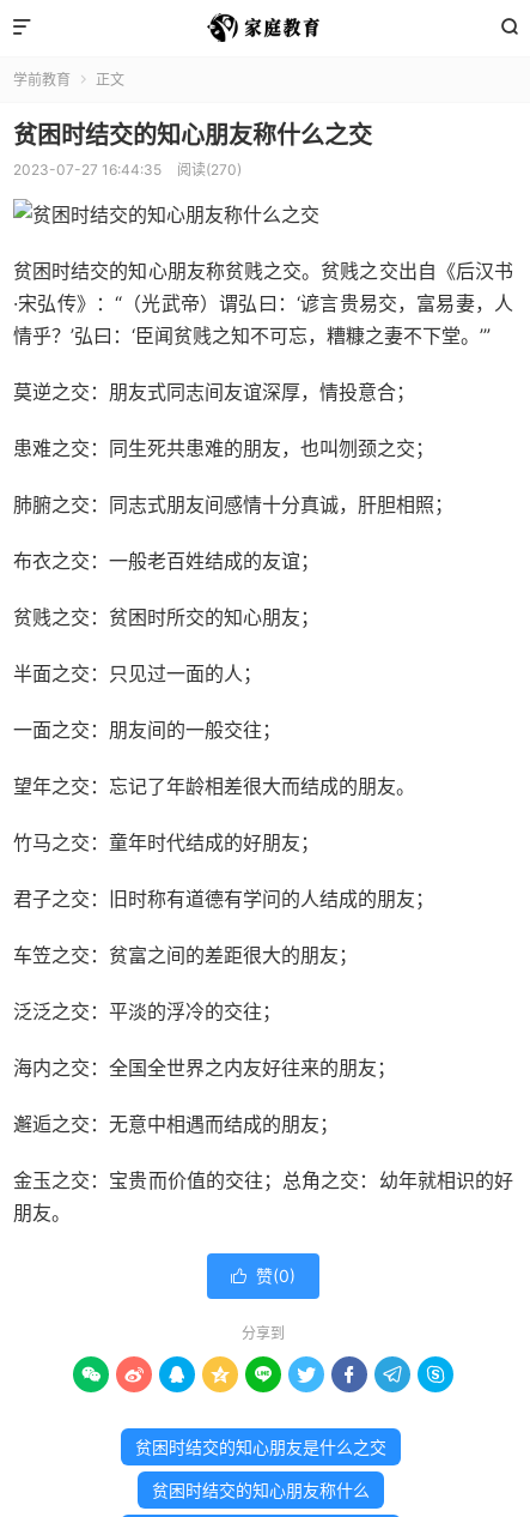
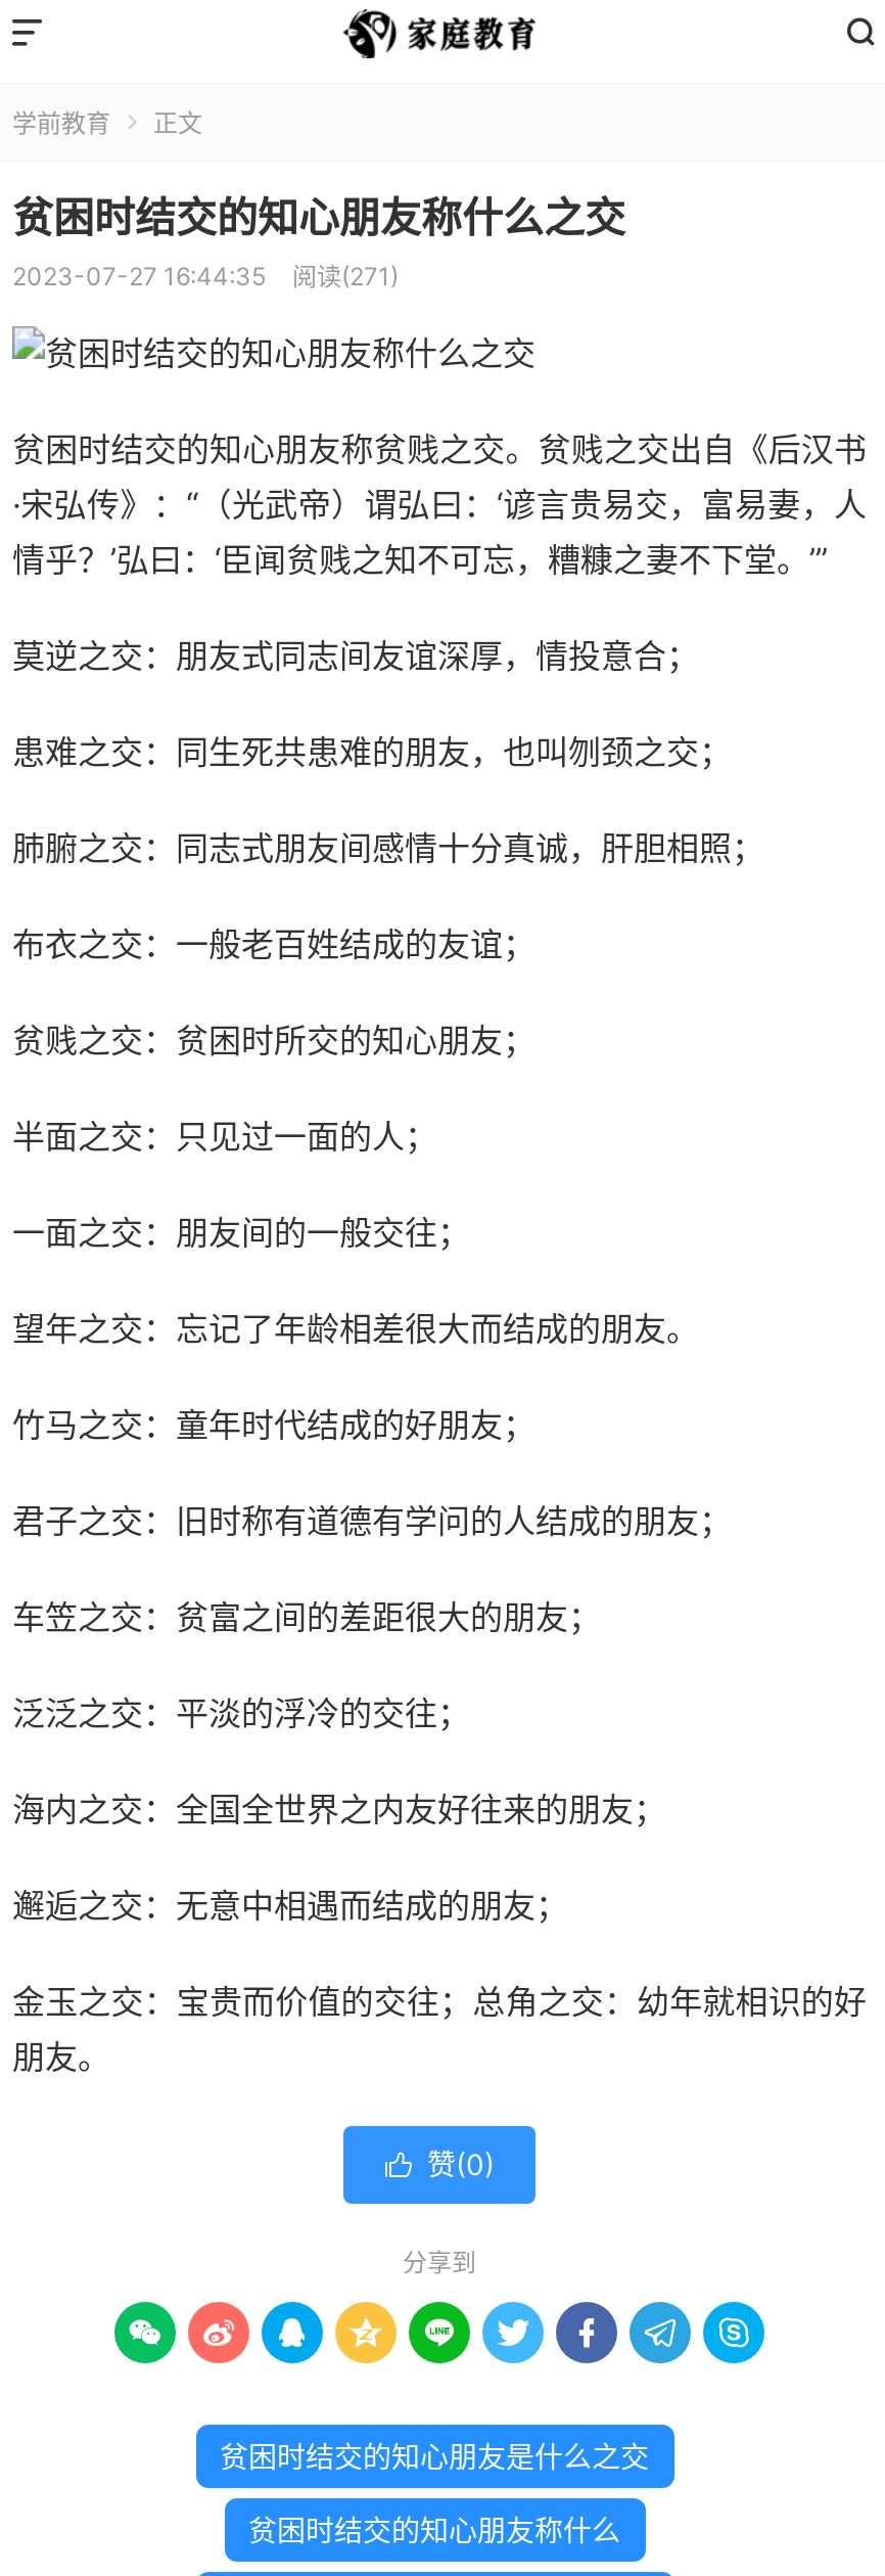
[13,161,242,179] 2023-07-27 16:44:35 阅读(270) -> [12,261,399,291] 2023-07-27 16:44:35 阅读(271)

